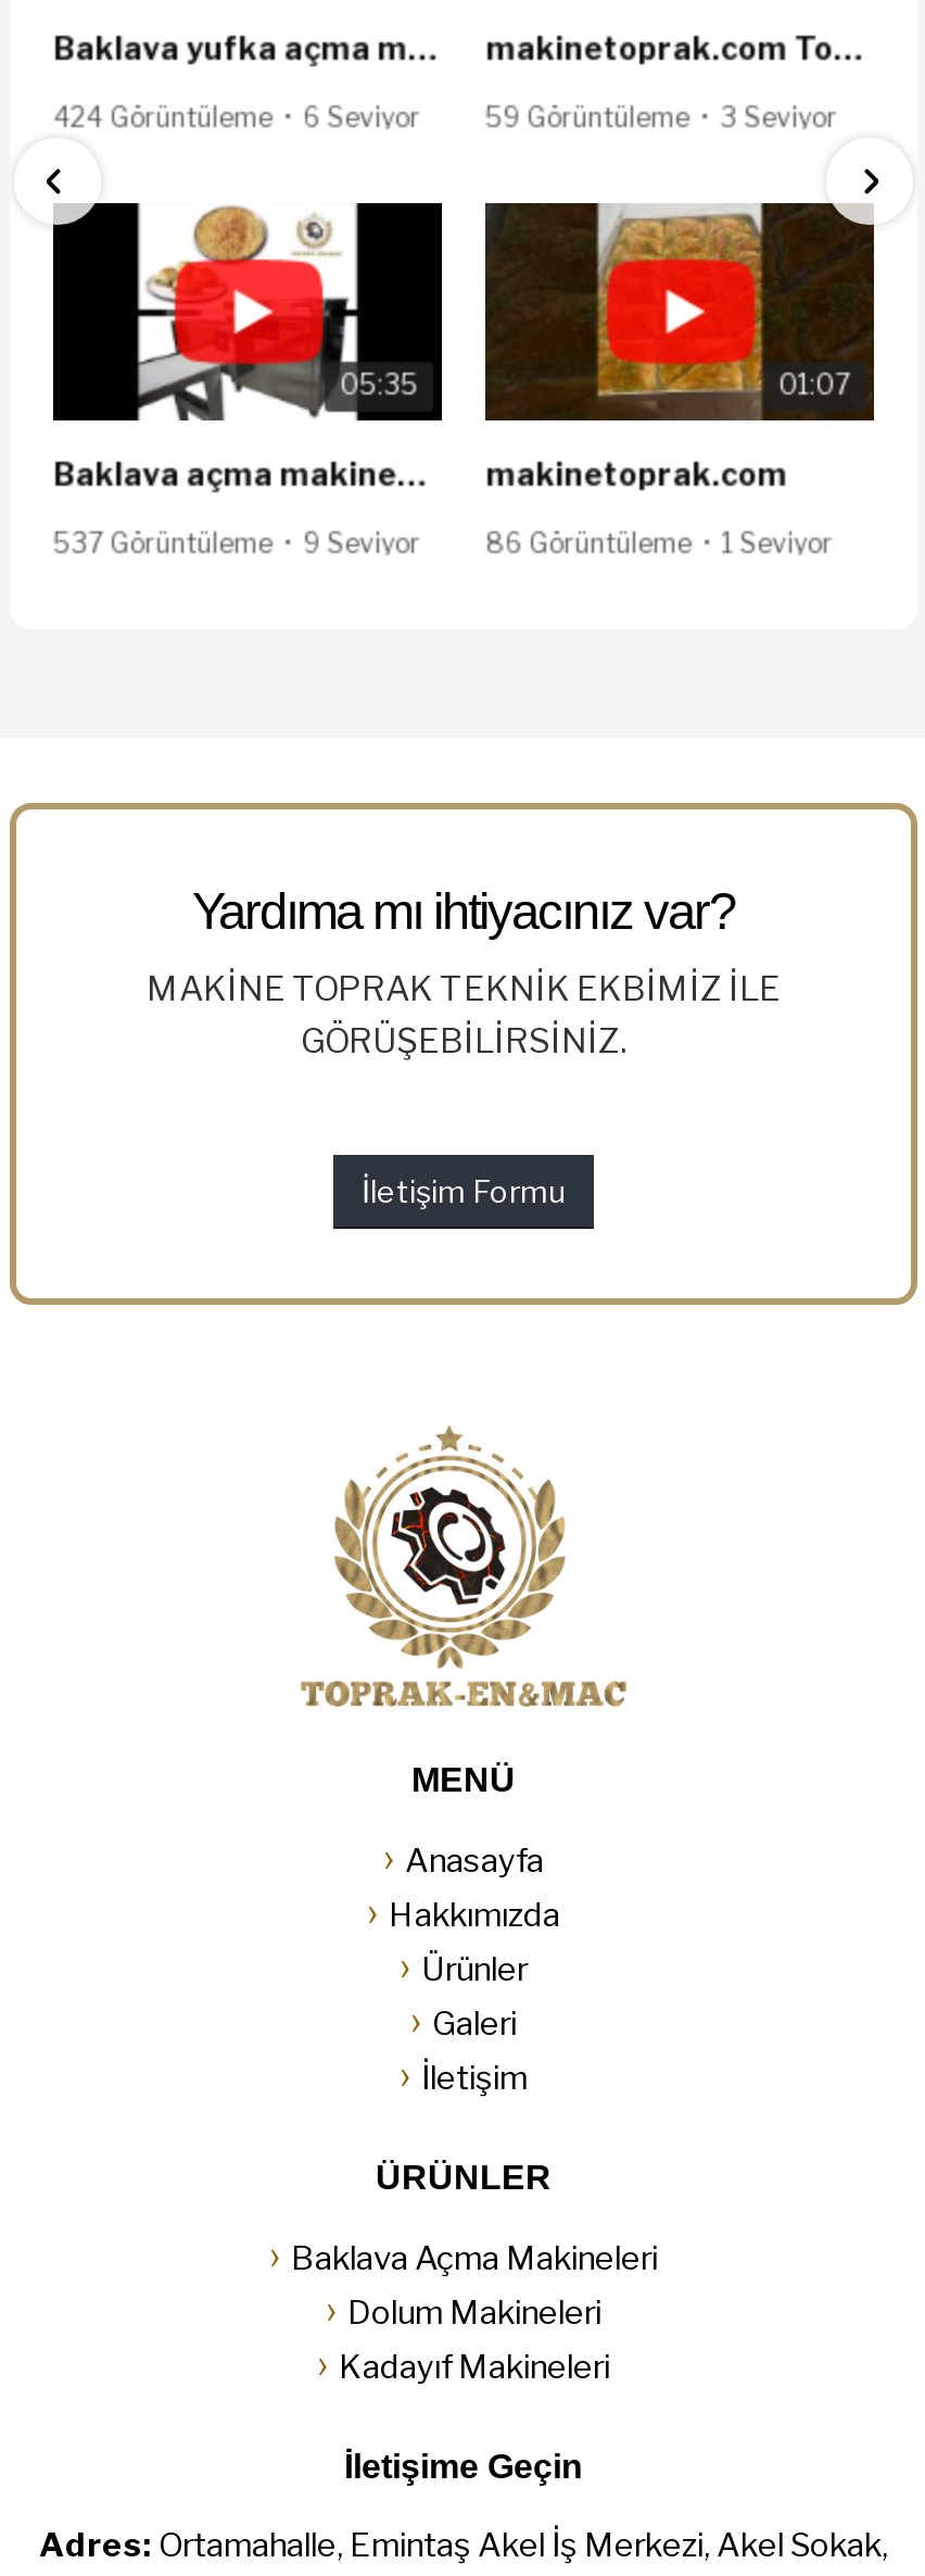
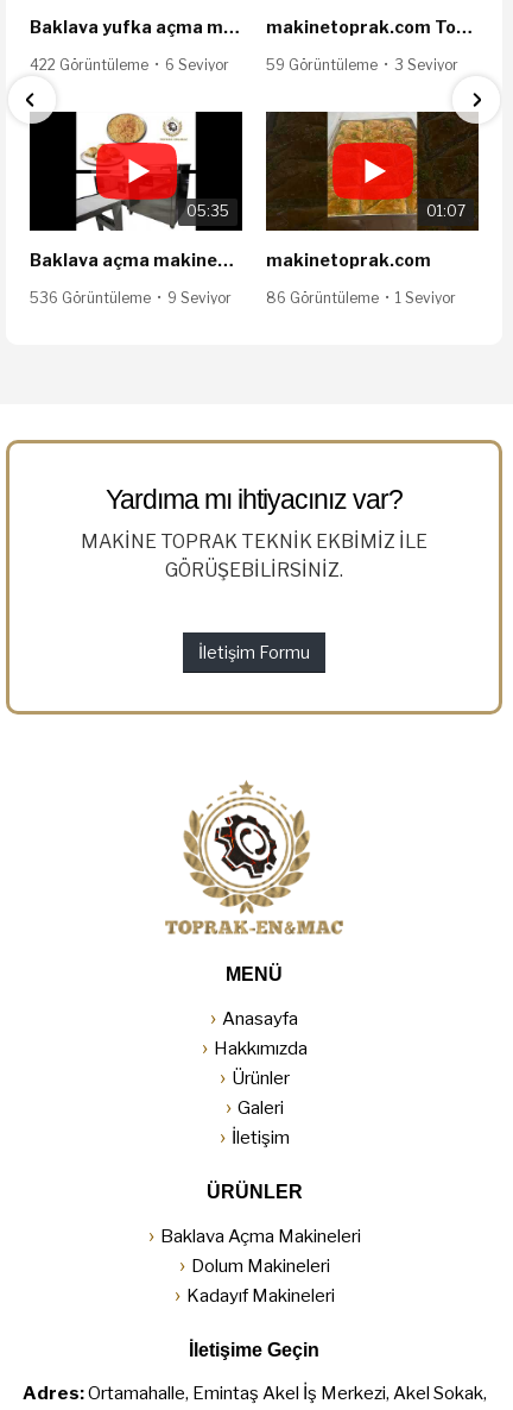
[53,101,420,134] 424 Görüntüleme • 6 Seviyor -> [30,56,229,74] 422 Görüntüleme • 6 Seviyor
[53,528,420,560] 537 Görüntüleme • 9 Seviyor -> [30,289,232,307] 536 Görüntüleme • 9 Seviyor

